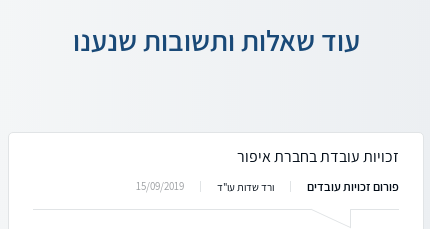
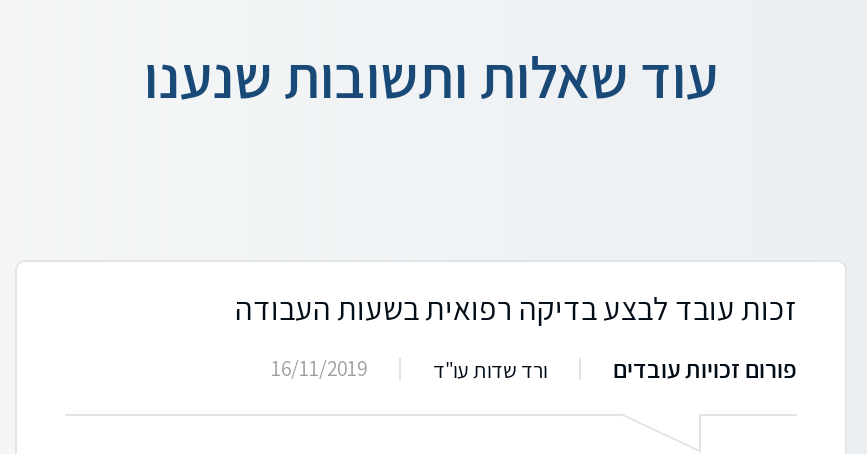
[237,146,399,167] זכויות עובדת בחברת איפור -> [235,288,797,330] זכות עובד לבצע בדיקה רפואית בשעות העבודה
[136,179,184,193] 15/09/2019 -> [271,354,367,382] 16/11/2019

